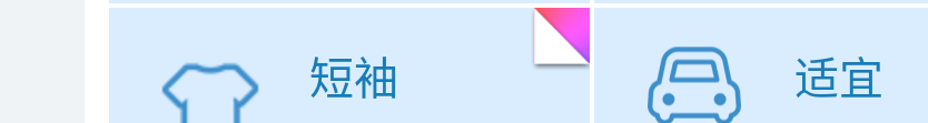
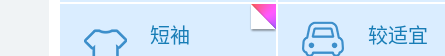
[794,54,883,103] 适宜 -> [368,25,428,47] 较适宜

